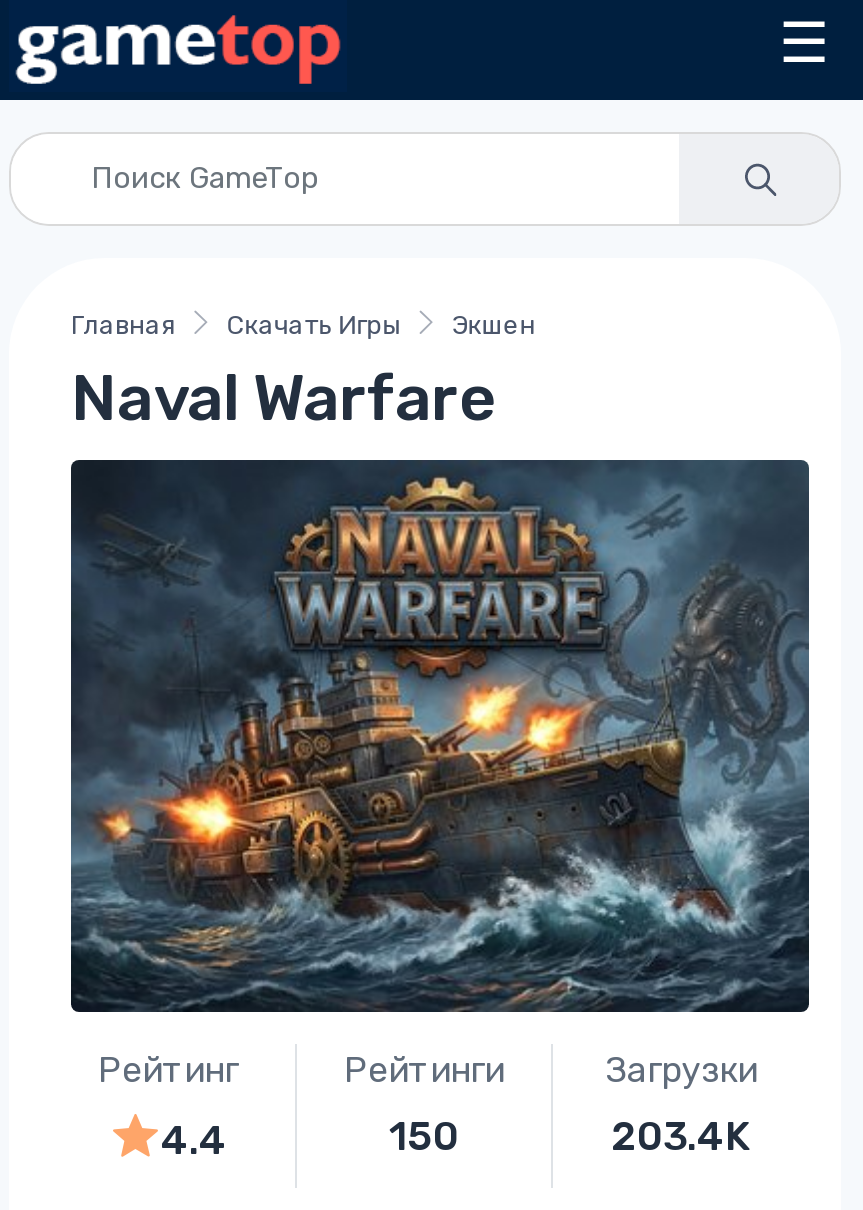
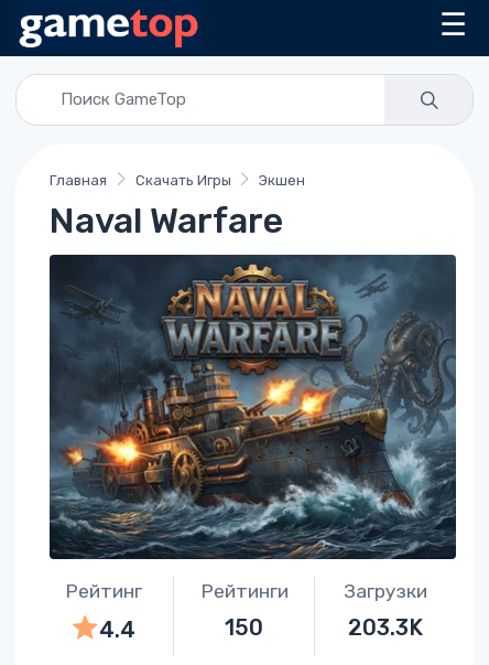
[611,1112,751,1160] 203.4K -> [348,614,423,641] 203.3K

